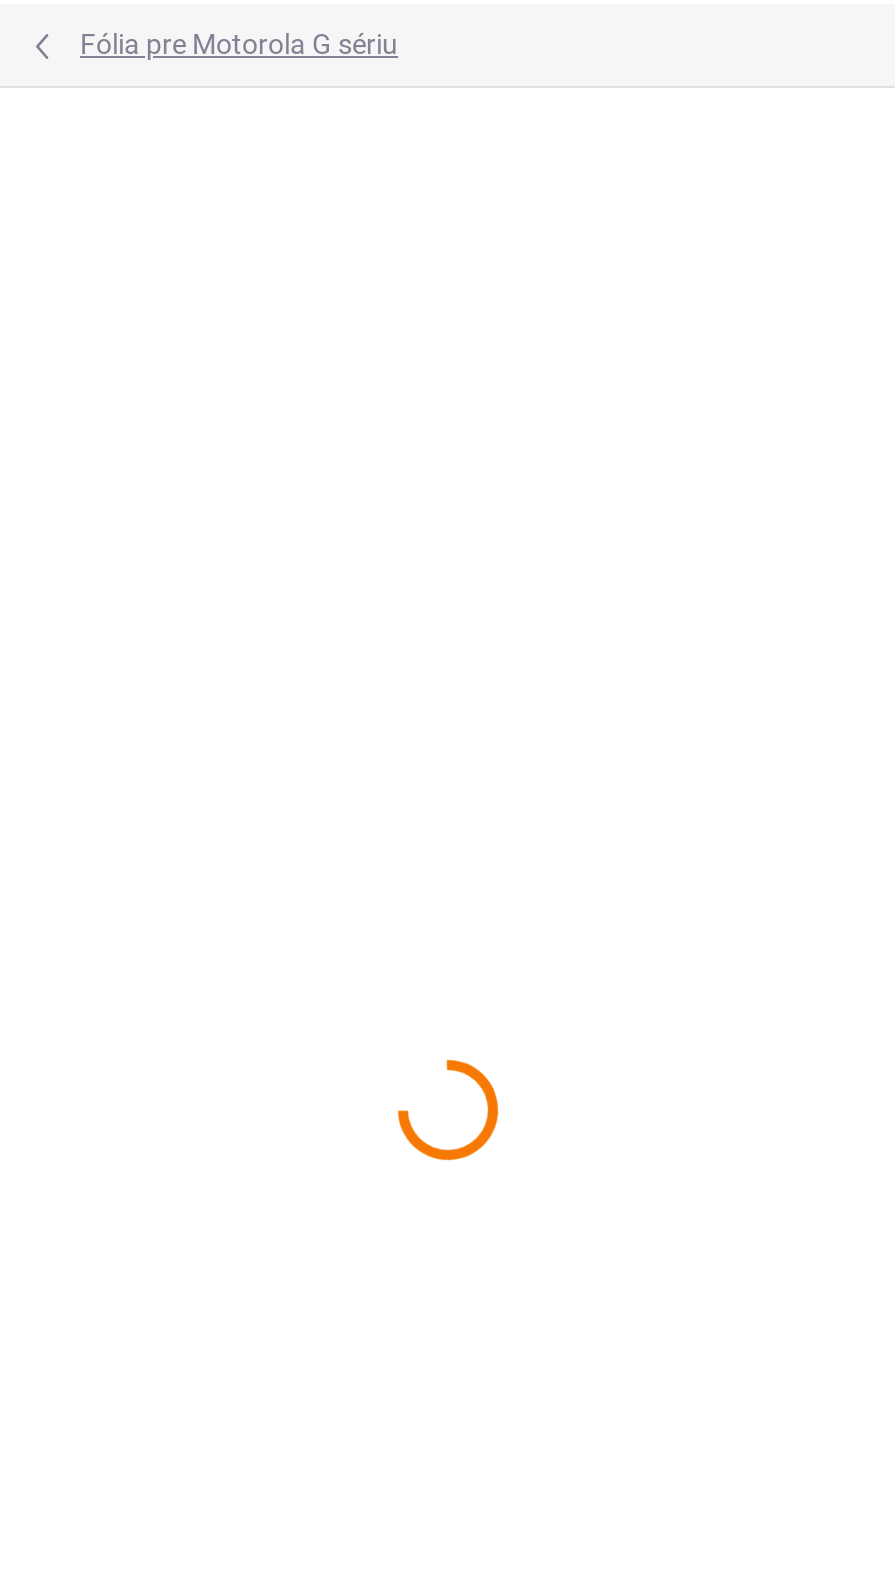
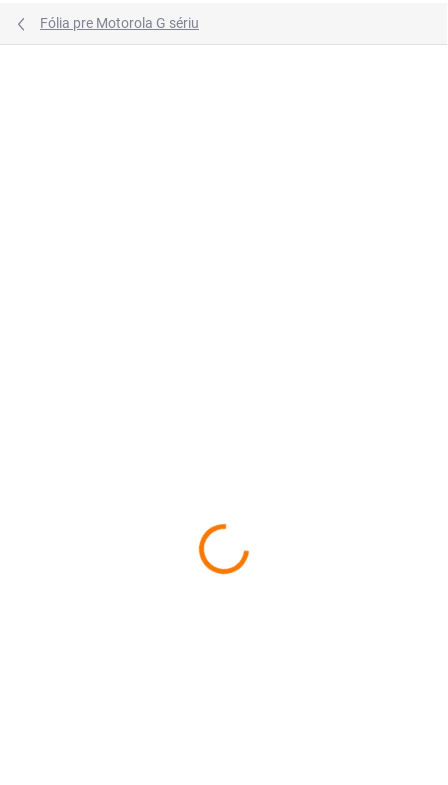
[396,1044,500,1164] [image] -> [197,522,250,582] [image]

